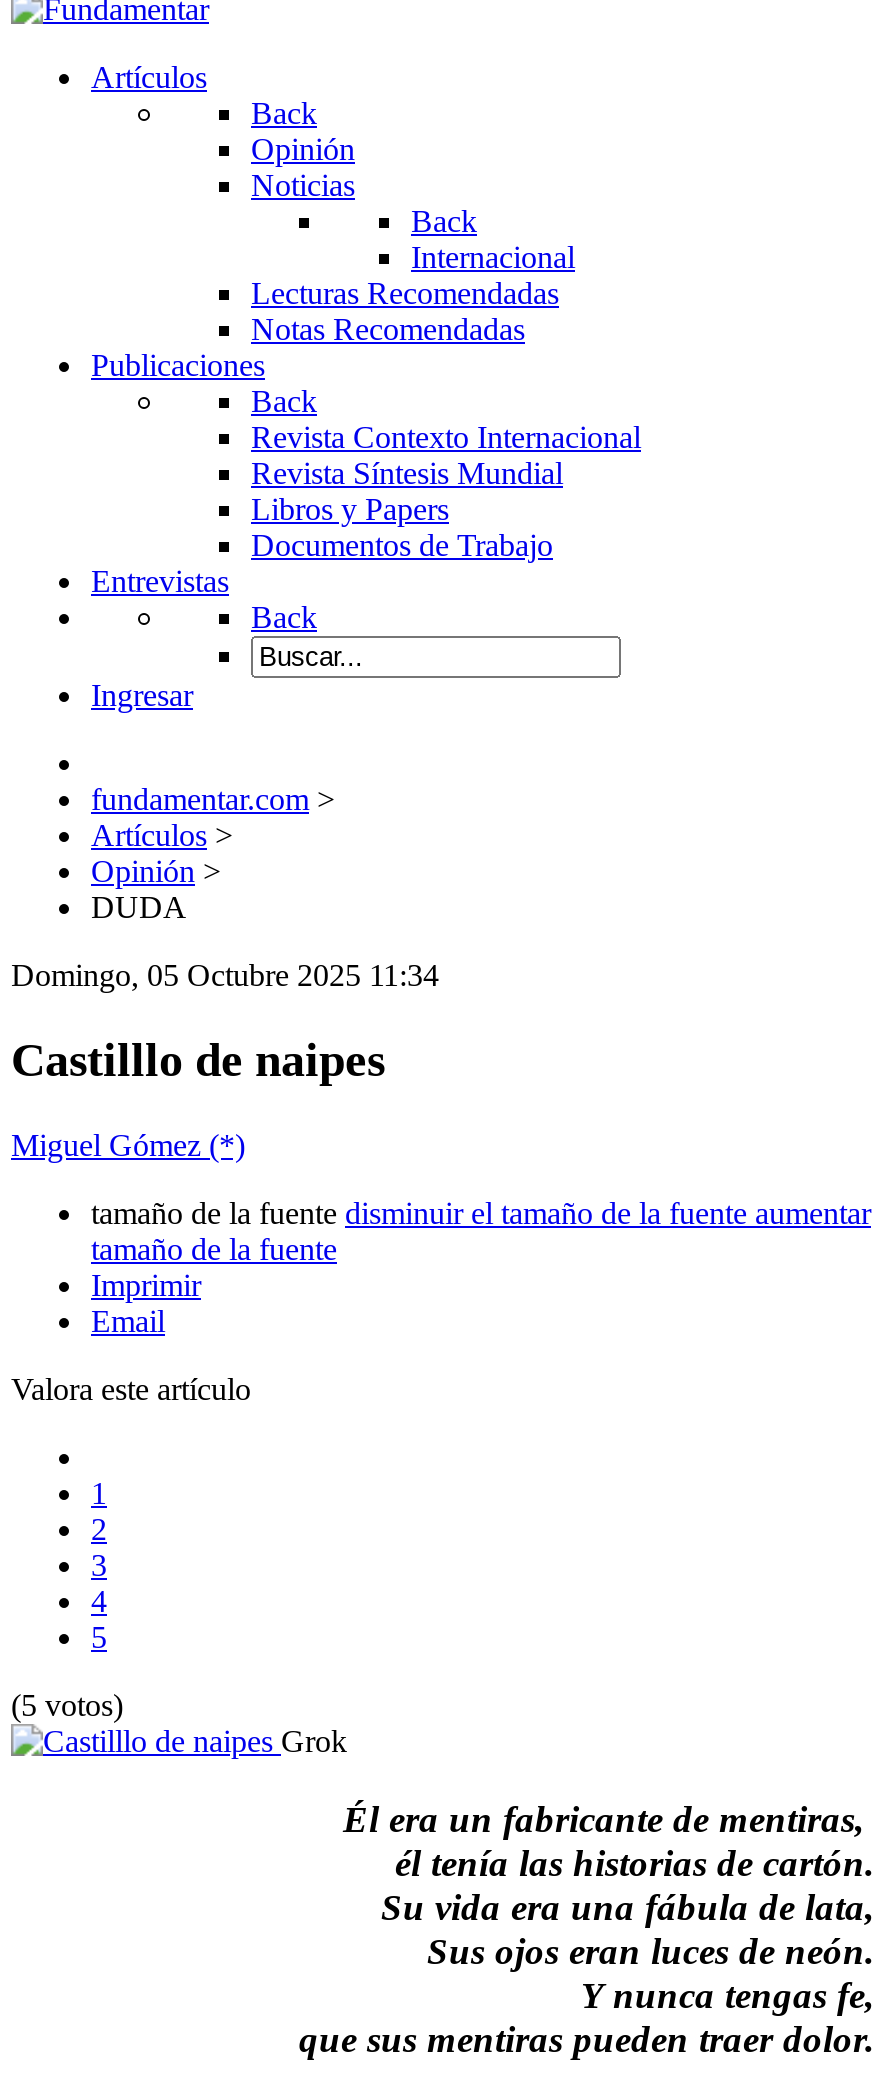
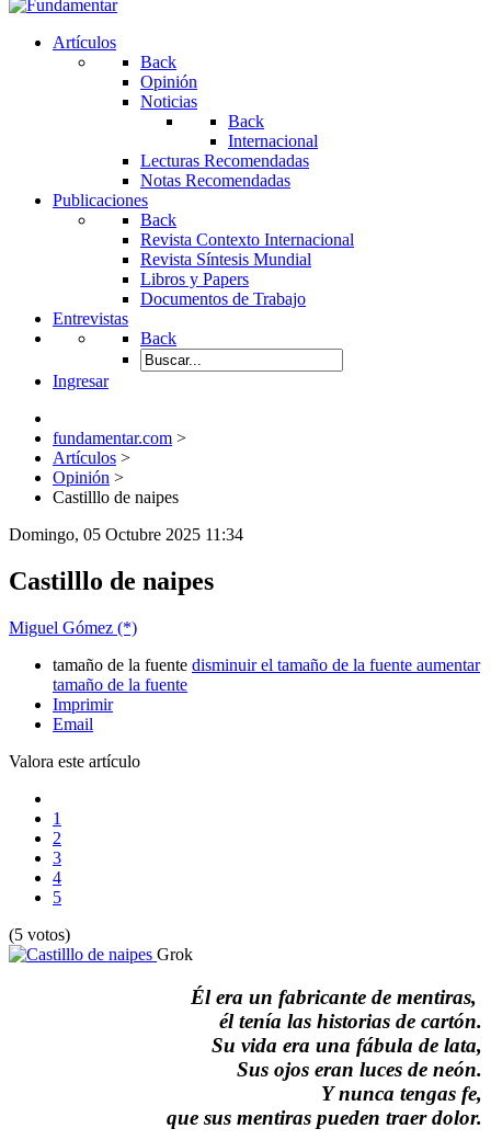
[91,890,187,924] DUDA -> [53,488,179,506] Castilllo de naipes

